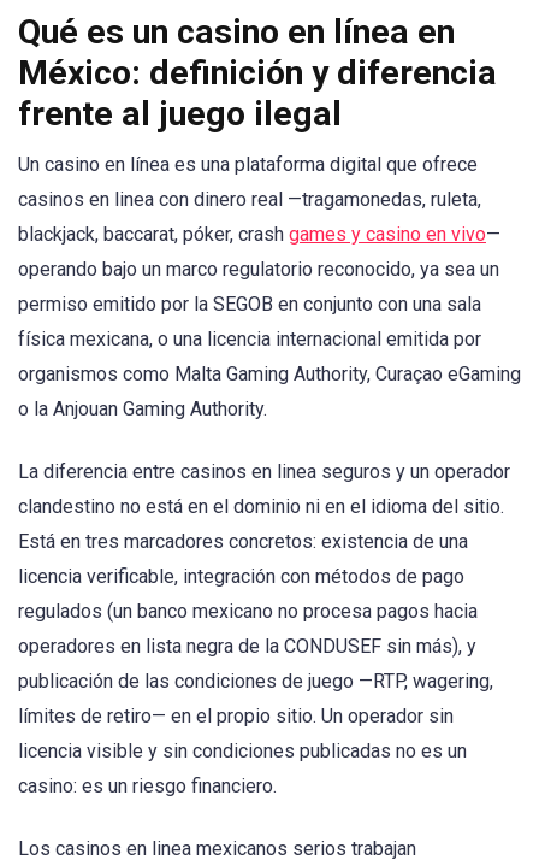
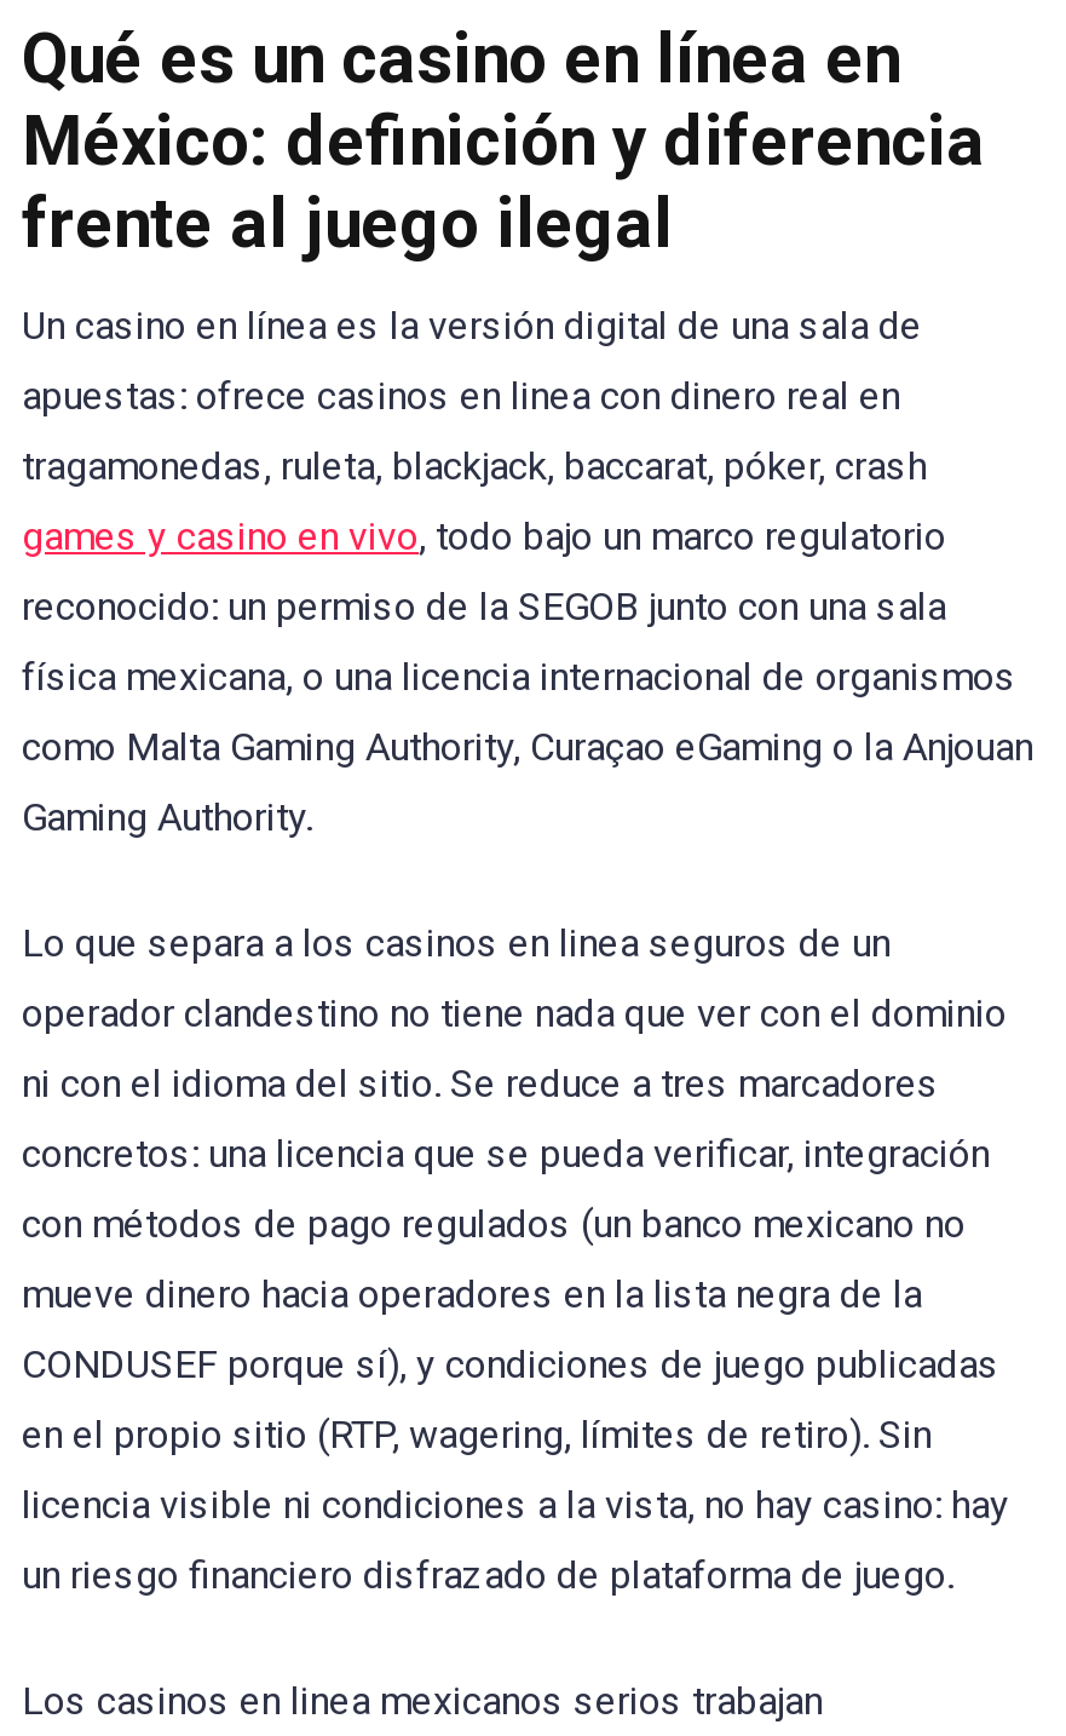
[18,153,478,175] Un casino en línea es una plataforma digital que ofrece -> [22,302,922,348] Un casino en línea es la versión digital de una sala de
[18,188,481,210] casinos en linea con dinero real —tragamonedas, ruleta, -> [22,372,900,418] apuestas: ofrece casinos en linea con dinero real en
[18,222,500,245] blackjack, baccarat, póker, crash games y casino en vivo— -> [22,442,927,488] tragamonedas, ruleta, blackjack, baccarat, póker, crash
[18,257,499,280] operando bajo un marco regulatorio reconocido, ya sea un -> [22,513,946,559] games y casino en vivo, todo bajo un marco regulatorio
[18,292,481,315] permiso emitido por la SEGOB en conjunto con una sala -> [22,583,946,629] reconocido: un permiso de la SEGOB junto con una sala
[18,327,481,350] física mexicana, o una licencia internacional emitida por -> [22,653,1016,699] física mexicana, o una licencia internacional de organismos
[18,362,521,385] organismos como Malta Gaming Authority, Curaçao eGaming -> [22,723,1033,769] como Malta Gaming Authority, Curaçao eGaming o la Anjouan
[18,397,267,420] o la Anjouan Gaming Authority. -> [22,793,312,839] Gaming Authority.
[18,460,510,483] La diferencia entre casinos en linea seguros y un operador -> [22,920,891,966] Lo que separa a los casinos en linea seguros de un
[18,495,504,518] clandestino no está en el dominio ni en el idioma del sitio. -> [22,990,1007,1036] operador clandestino no tiene nada que ver con el dominio
[18,530,468,553] Está en tres marcadores concretos: existencia de una -> [22,1060,939,1106] ni con el idioma del sitio. Se reduce a tres marcadores
[18,565,464,588] licencia verificable, integración con métodos de pago -> [22,1130,990,1176] concretos: una licencia que se pueda verificar, integración
[18,600,478,623] regulados (un banco mexicano no procesa pagos hacia -> [22,1201,966,1247] con métodos de pago regulados (un banco mexicano no
[18,635,476,658] operadores en lista negra de la CONDUSEF sin más), y -> [22,1271,922,1317] mueve dinero hacia operadores en la lista negra de la
[18,670,493,692] publicación de las condiciones de juego —RTP, wagering, -> [22,1341,999,1387] CONDUSEF porque sí), y condiciones de juego publicadas
[18,704,454,727] límites de retiro— en el propio sitio. Un operador sin -> [22,1411,932,1457] en el propio sitio (RTP, wagering, límites de retiro). Sin
[18,739,467,762] licencia visible y sin condiciones publicadas no es un -> [22,1482,1009,1528] licencia visible ni condiciones a la vista, no hay casino: hay
[18,774,277,797] casino: es un riesgo financiero. -> [22,1552,953,1598] un riesgo financiero disfrazado de plataforma de juego.

